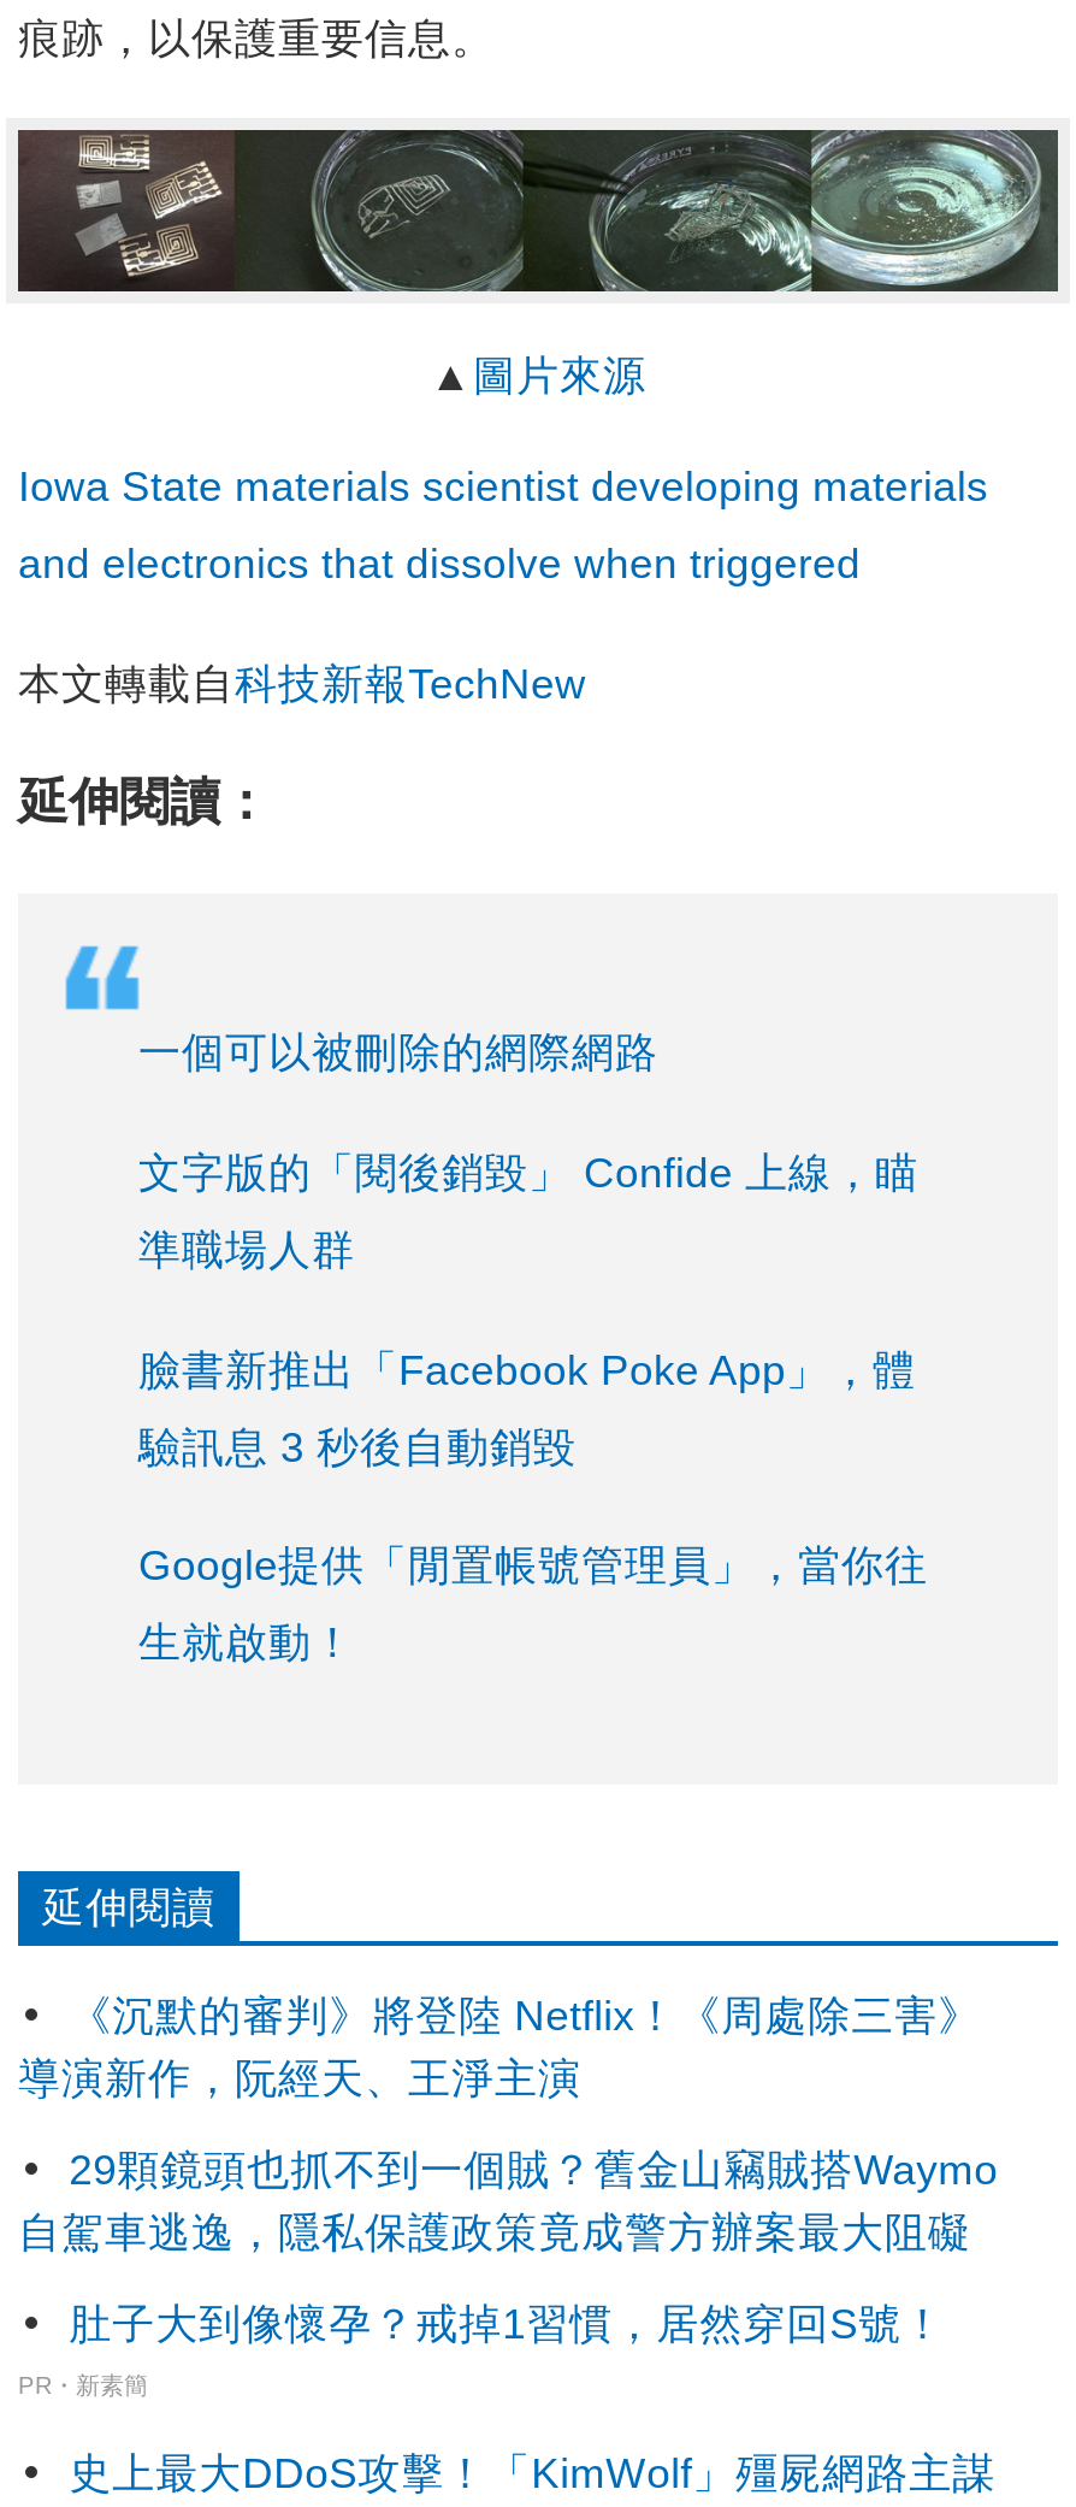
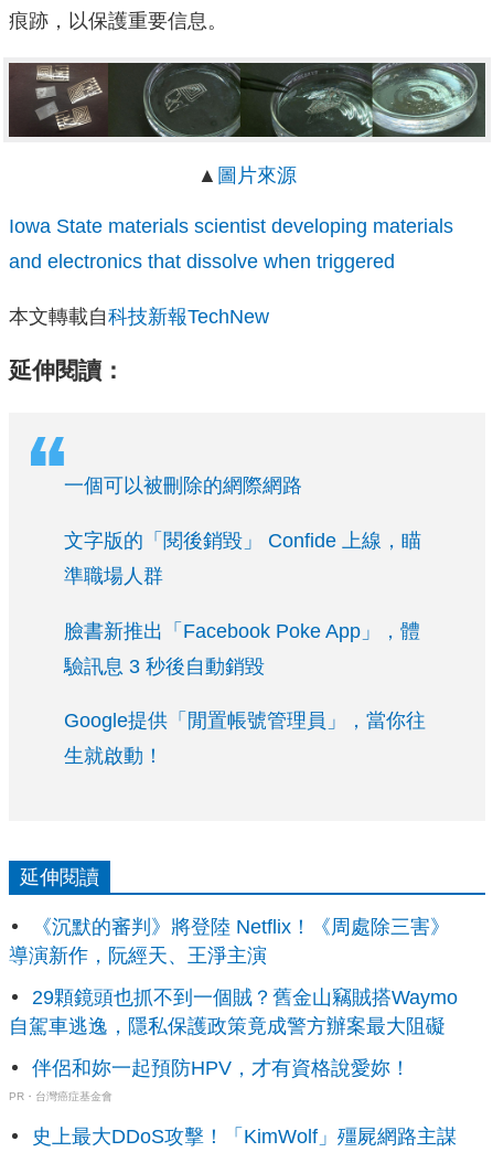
[69,2301,945,2349] 肚子大到像懷孕？戒掉1習慣，居然穿回S號！ -> [32,1057,410,1080] 伴侶和妳一起預防HPV，才有資格說愛妳！
[18,2373,148,2399] PR・新素簡 -> [9,1091,112,1103] PR・台灣癌症基金會

